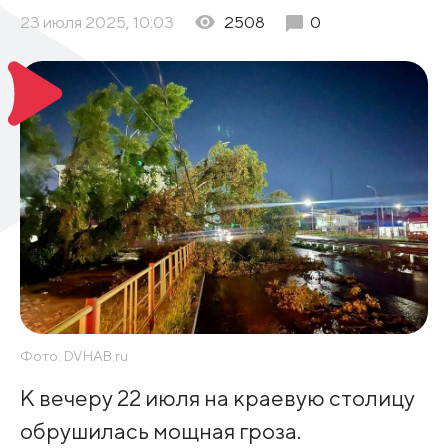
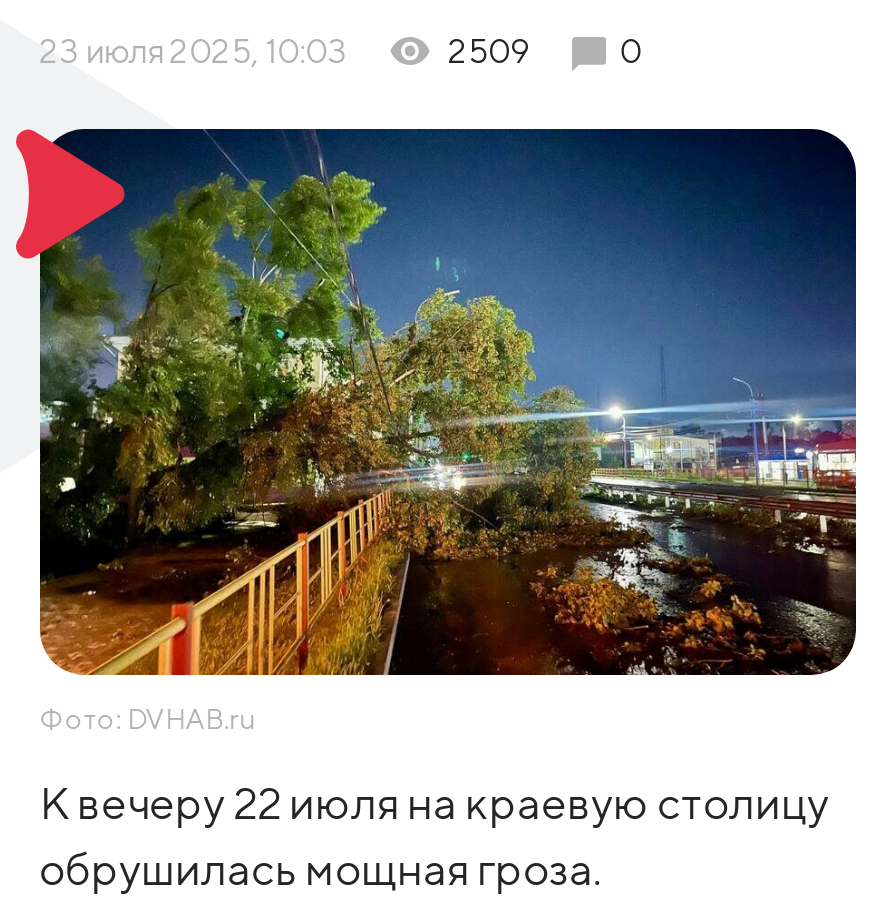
[224,12,265,32] 2508 -> [448,31,530,71] 2509

